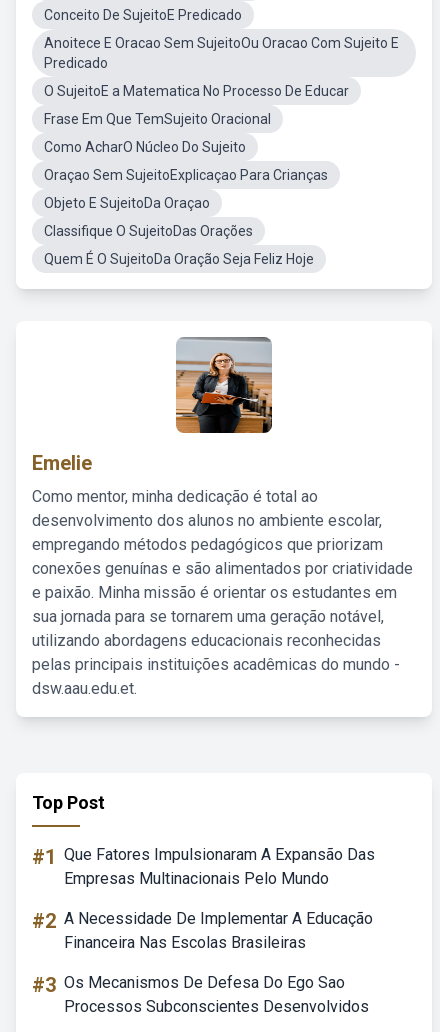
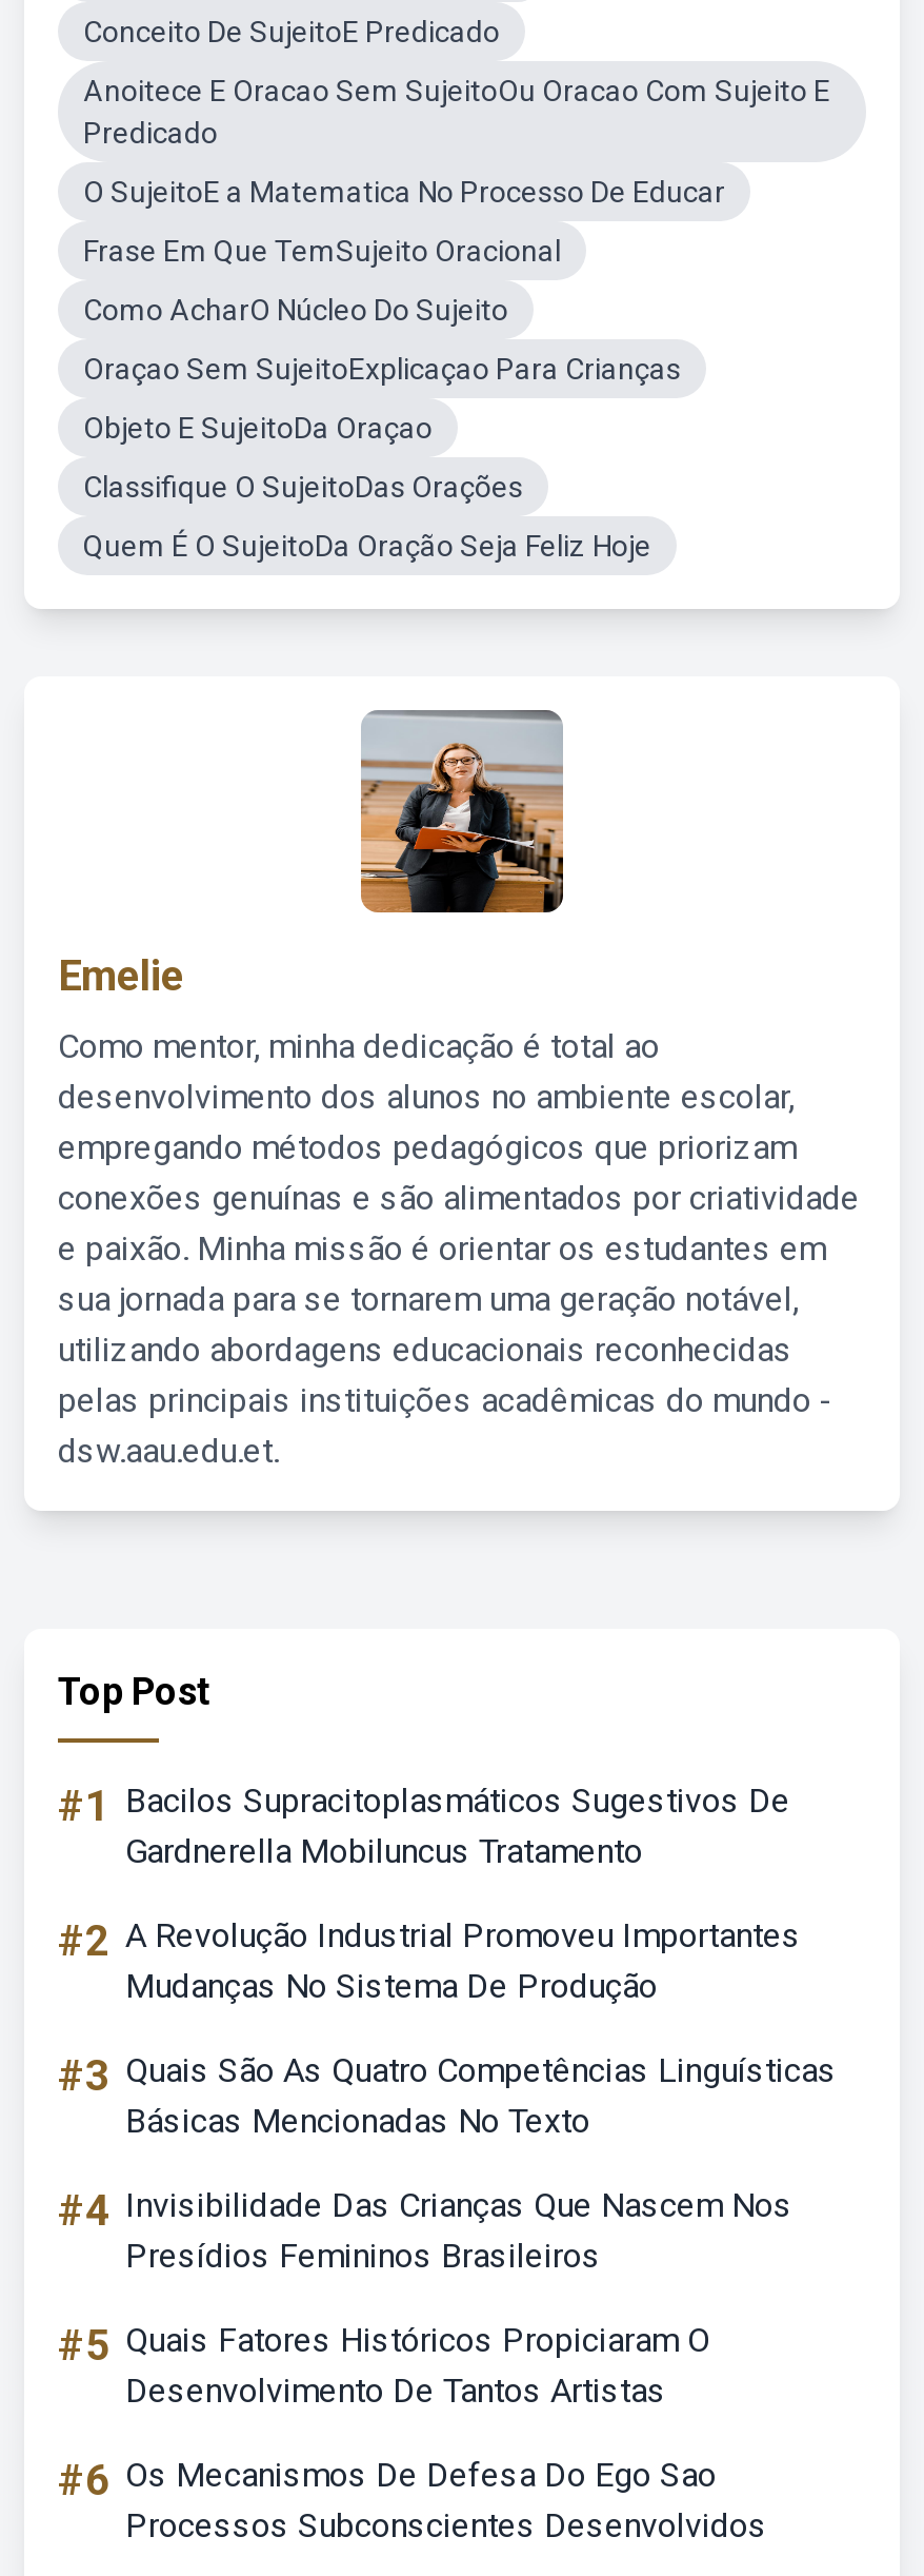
[32,845,375,997] #1 Que Fatores Impulsionaram A Expansão Das | Empresas Multinacionais Pelo Mundo | #2 A Necessidade De Implementar A Educação | Financeira Nas Escolas Brasileiras | #3 Os Mecanismos De Defesa Do Ego Sao -> [58,1781,837,2505] #1 Bacilos Supracitoplasmáticos Sugestivos De | Gardnerella Mobiluncus Tratamento | #2 A Revolução Industrial Promoveu Importantes | Mudanças No Sistema De Produção | #3 Quais São As Quatro Competências Linguísticas | Básicas Mencionadas No Texto | #4 Invisibilidade Das Crianças Que Nascem Nos | Presídios Femininos Brasileiros | #5 Quais Fatores Históricos Propiciaram O | Desenvolvimento De Tantos Artistas | #6 Os Mecanismos De Defesa Do Ego Sao

